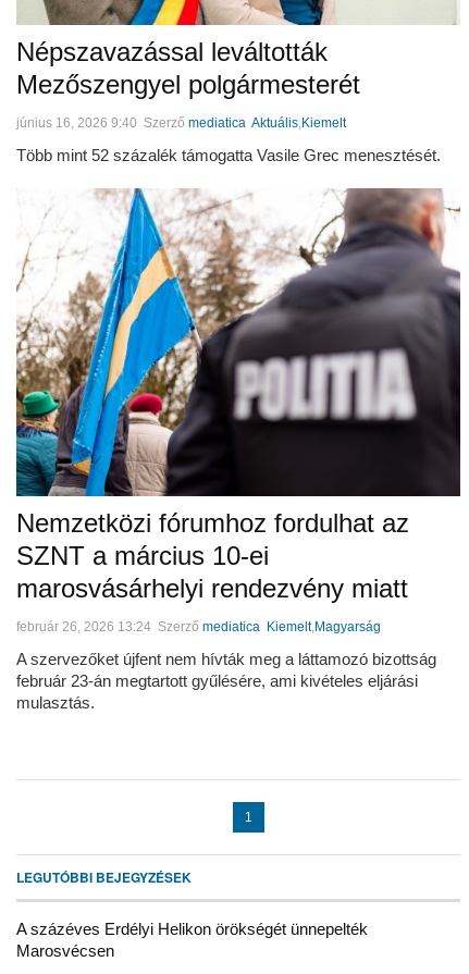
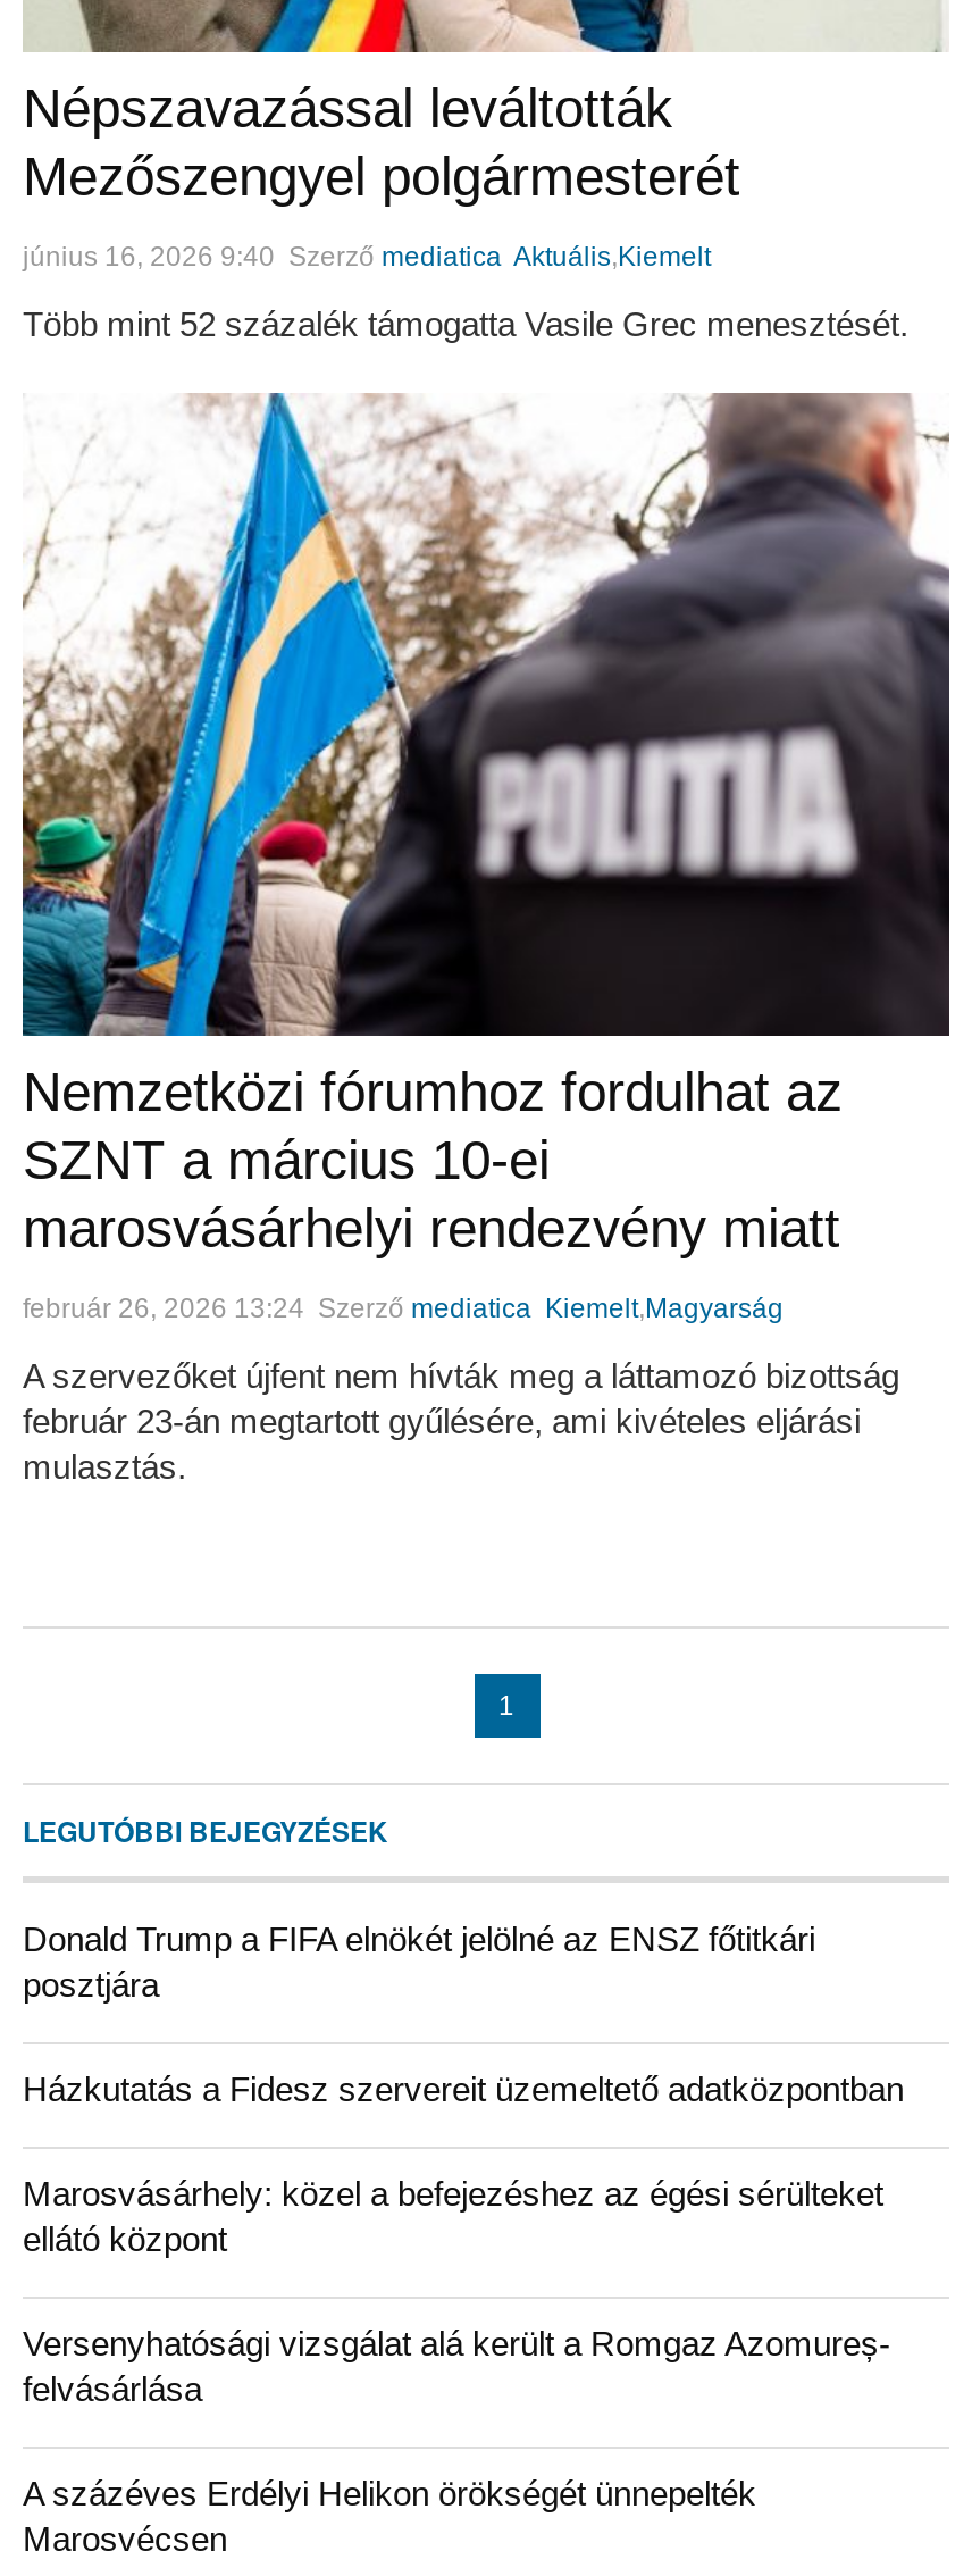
none -> [23,1919,904,2408] Donald Trump a FIFA elnökét jelölné az ENSZ főtitkári | posztjára | Házkutatás a Fidesz szervereit üzemeltető adatközpontban | Marosvásárhely: közel a befejezéshez az égési sérülteket | ellátó központ | Versenyhatósági vizsgálat alá került a Romgaz Azomureș- | felvásárlása

